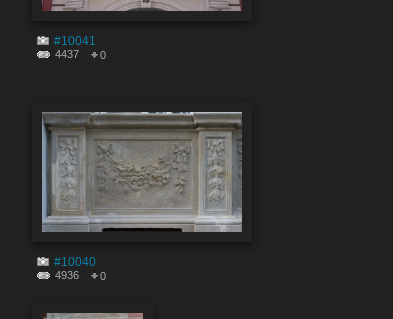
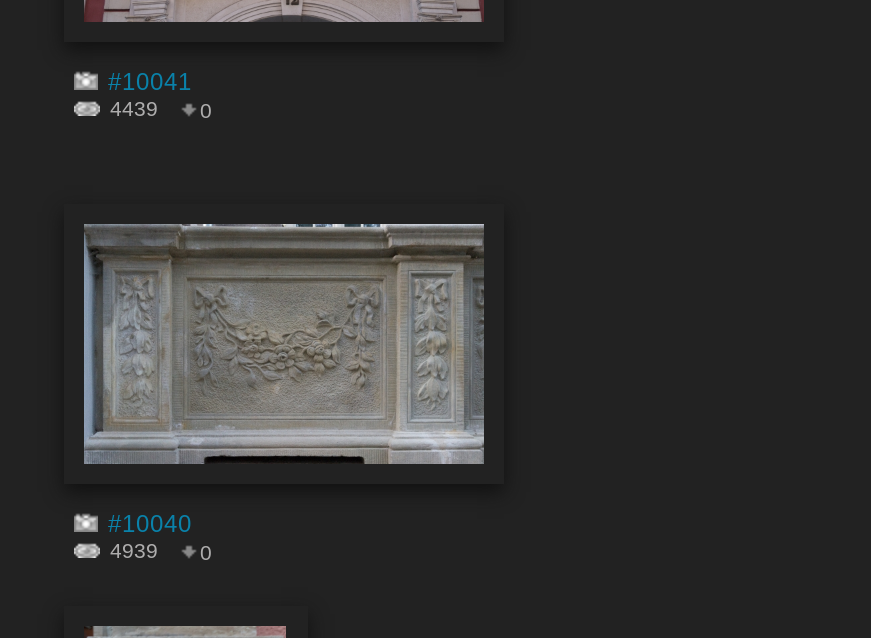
[55,48,106,61] 4437 0 -> [110,96,212,122] 4439 0
[55,269,106,282] 4936 0 -> [110,538,212,564] 4939 0

